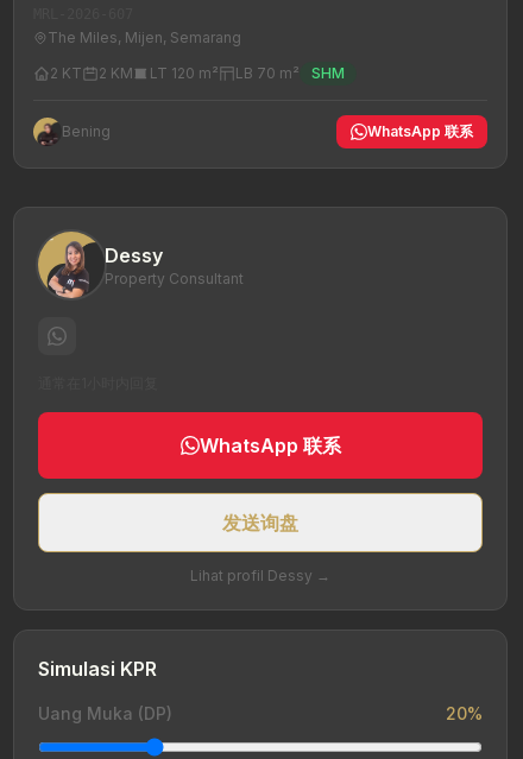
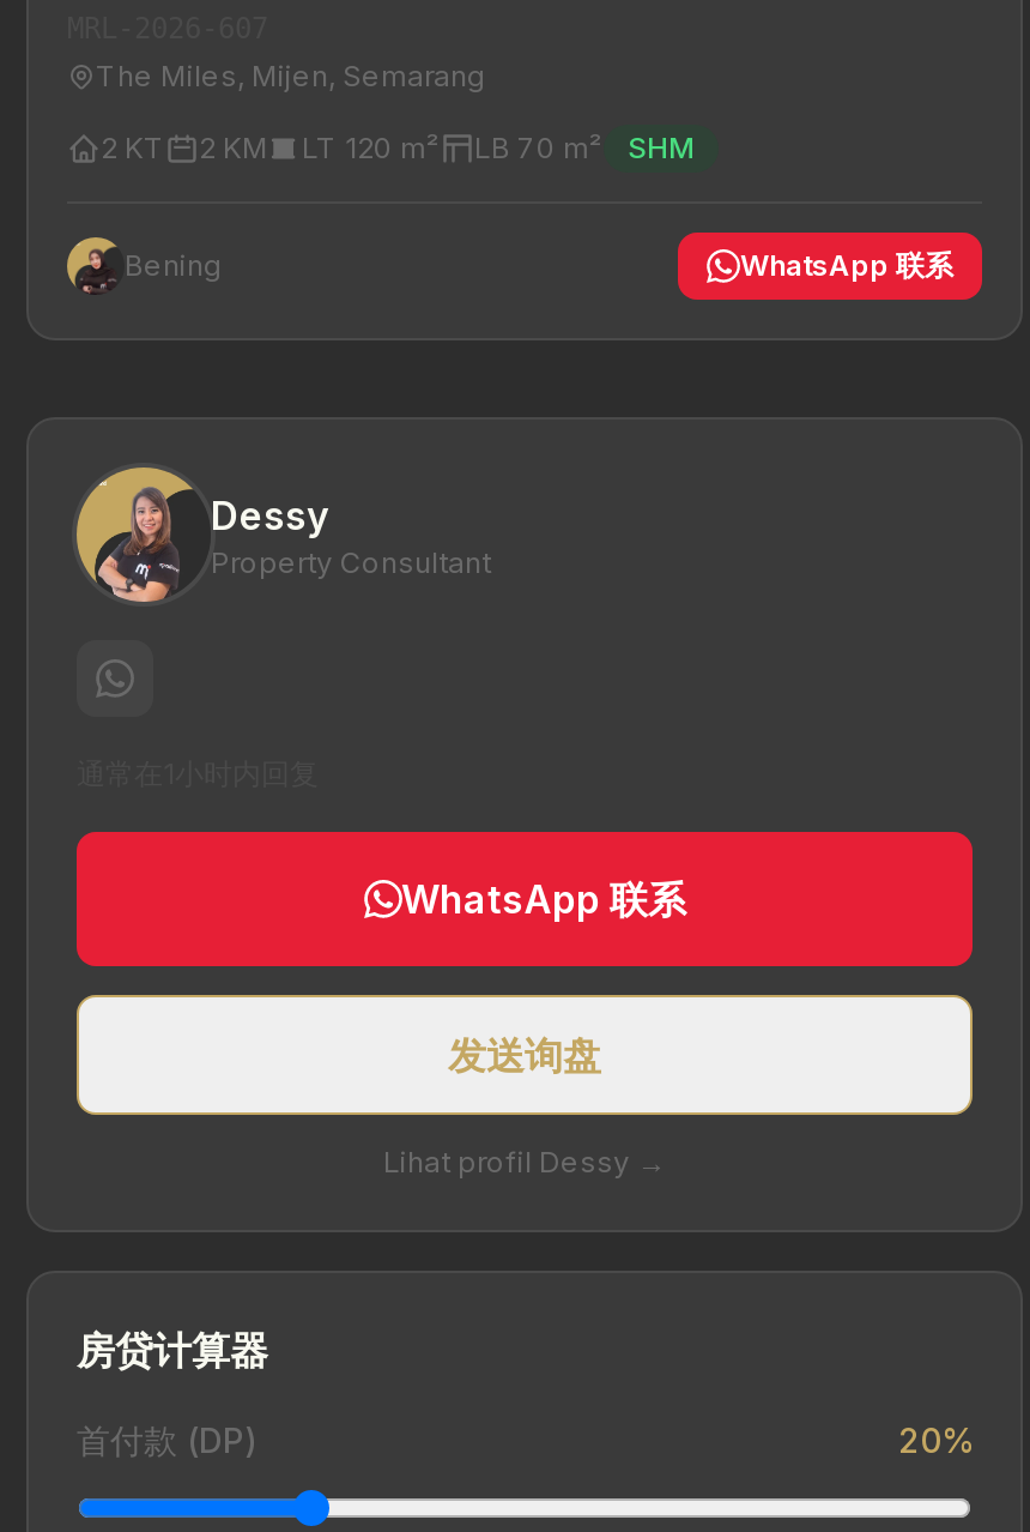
[38,657,157,681] Simulasi KPR -> [77,1326,268,1374] 房贷计算器
[38,703,172,723] Uang Muka (DP) -> [77,1419,256,1460] 首付款 (DP)

